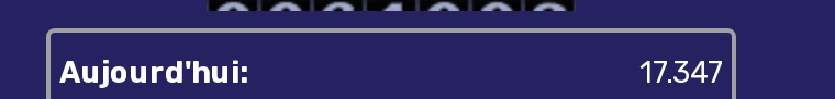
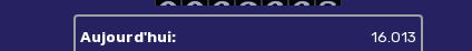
[639,54,723,89] 17.347 -> [371,28,416,45] 16.013

